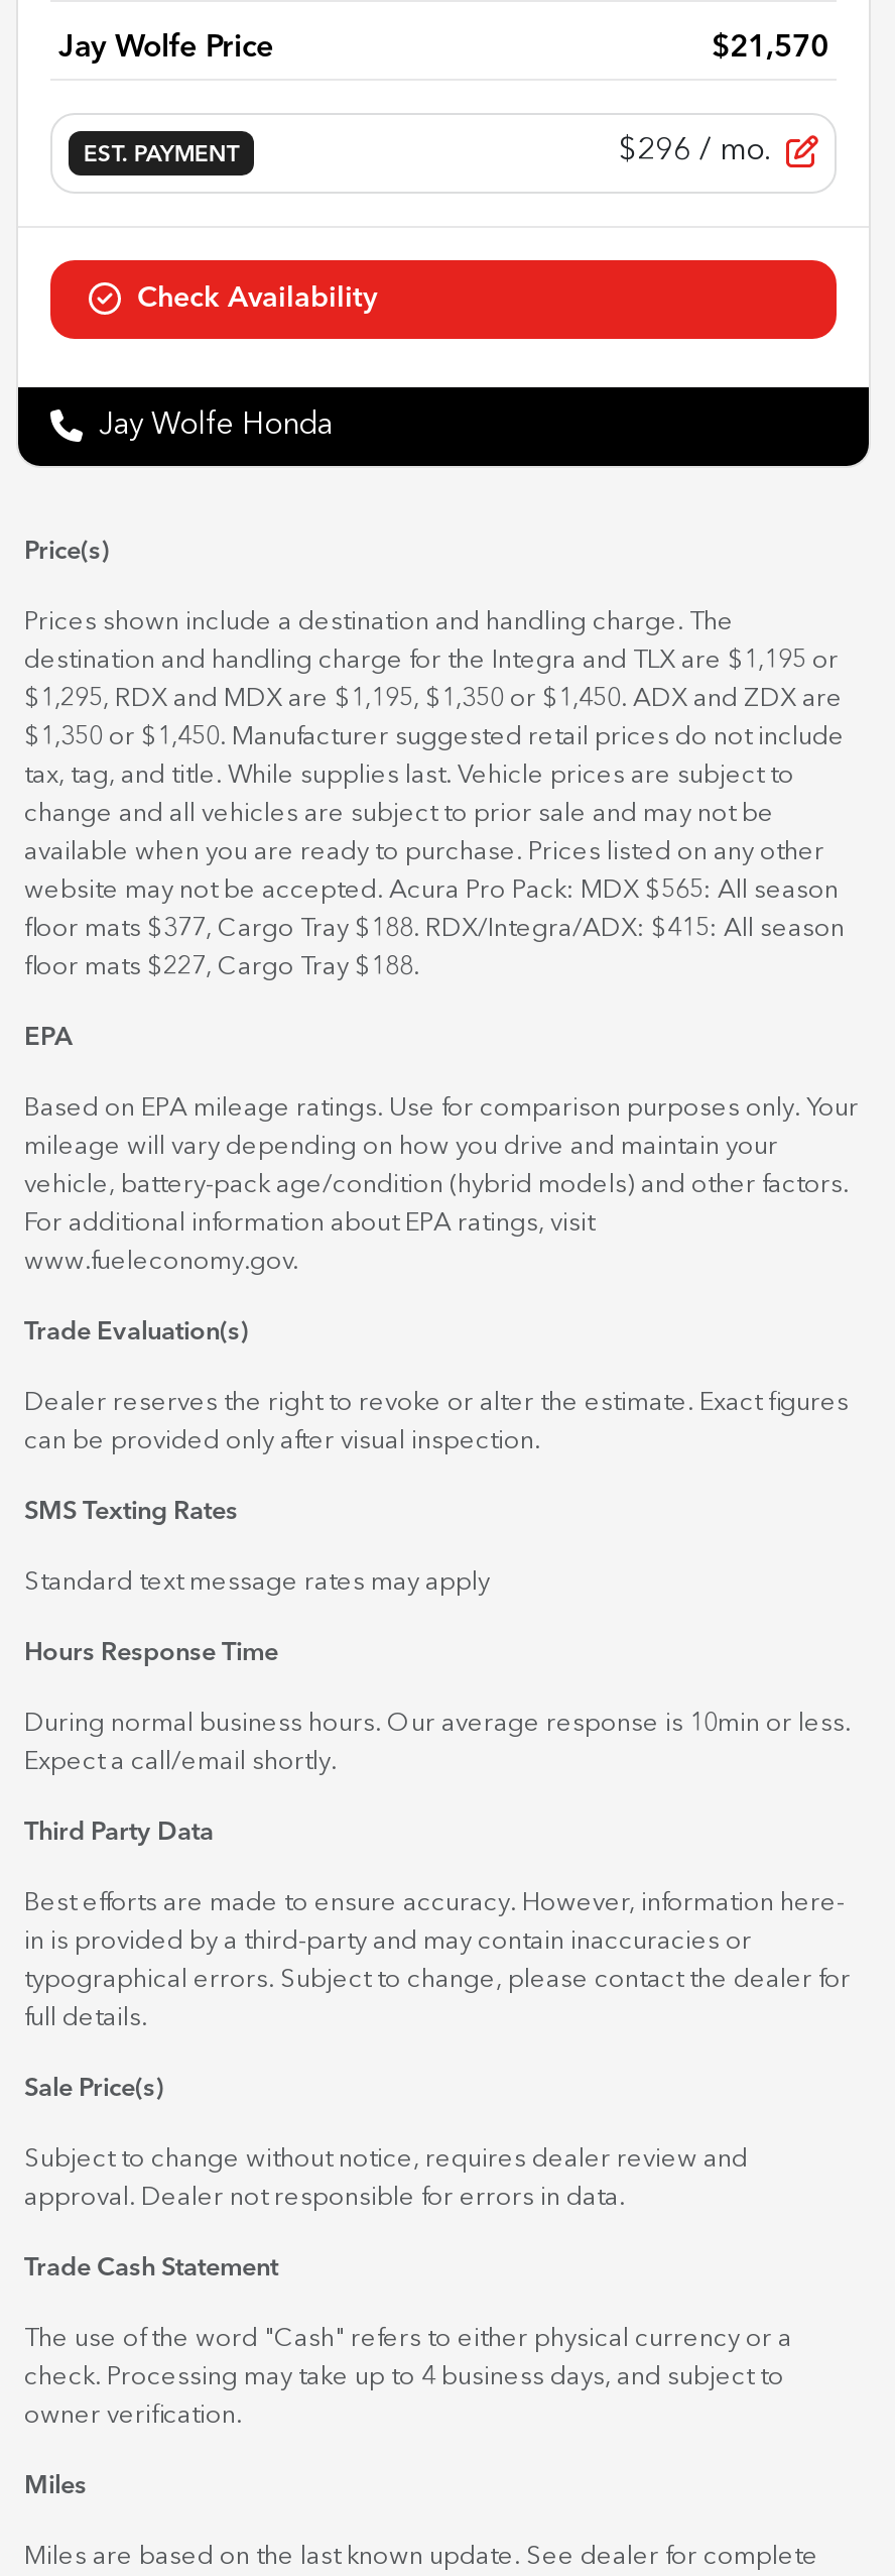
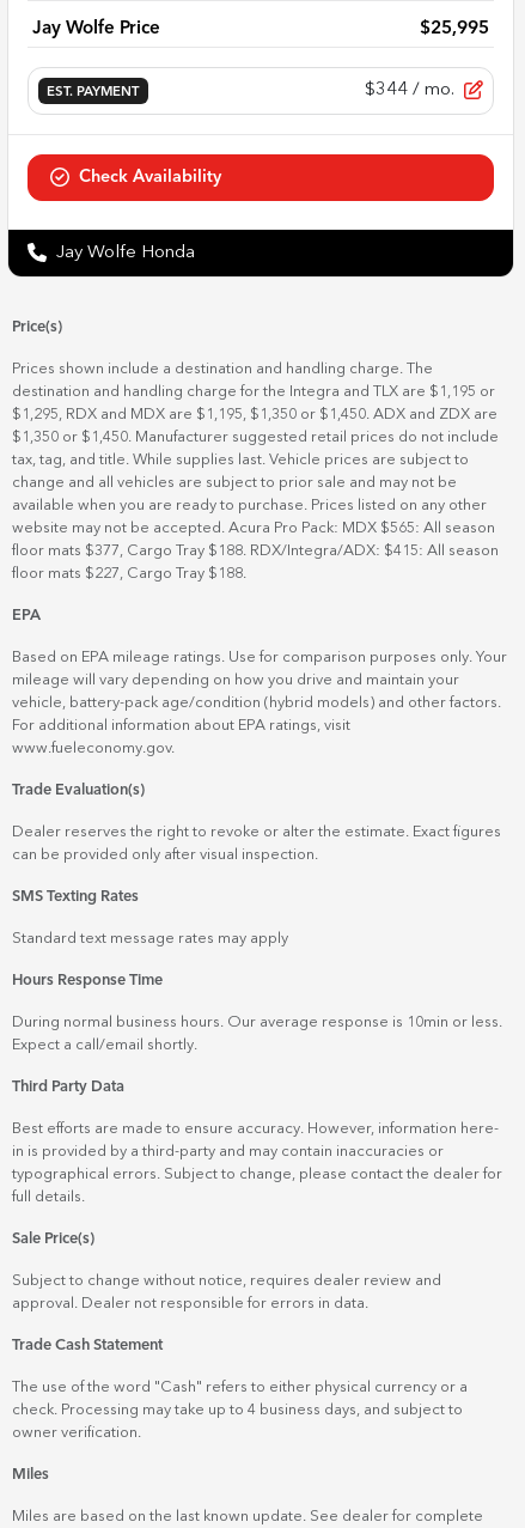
[712,32,828,64] $21,570 -> [420,19,489,38] $25,995
[619,137,770,167] $296 / mo. -> [365,81,454,99] $344 / mo.

